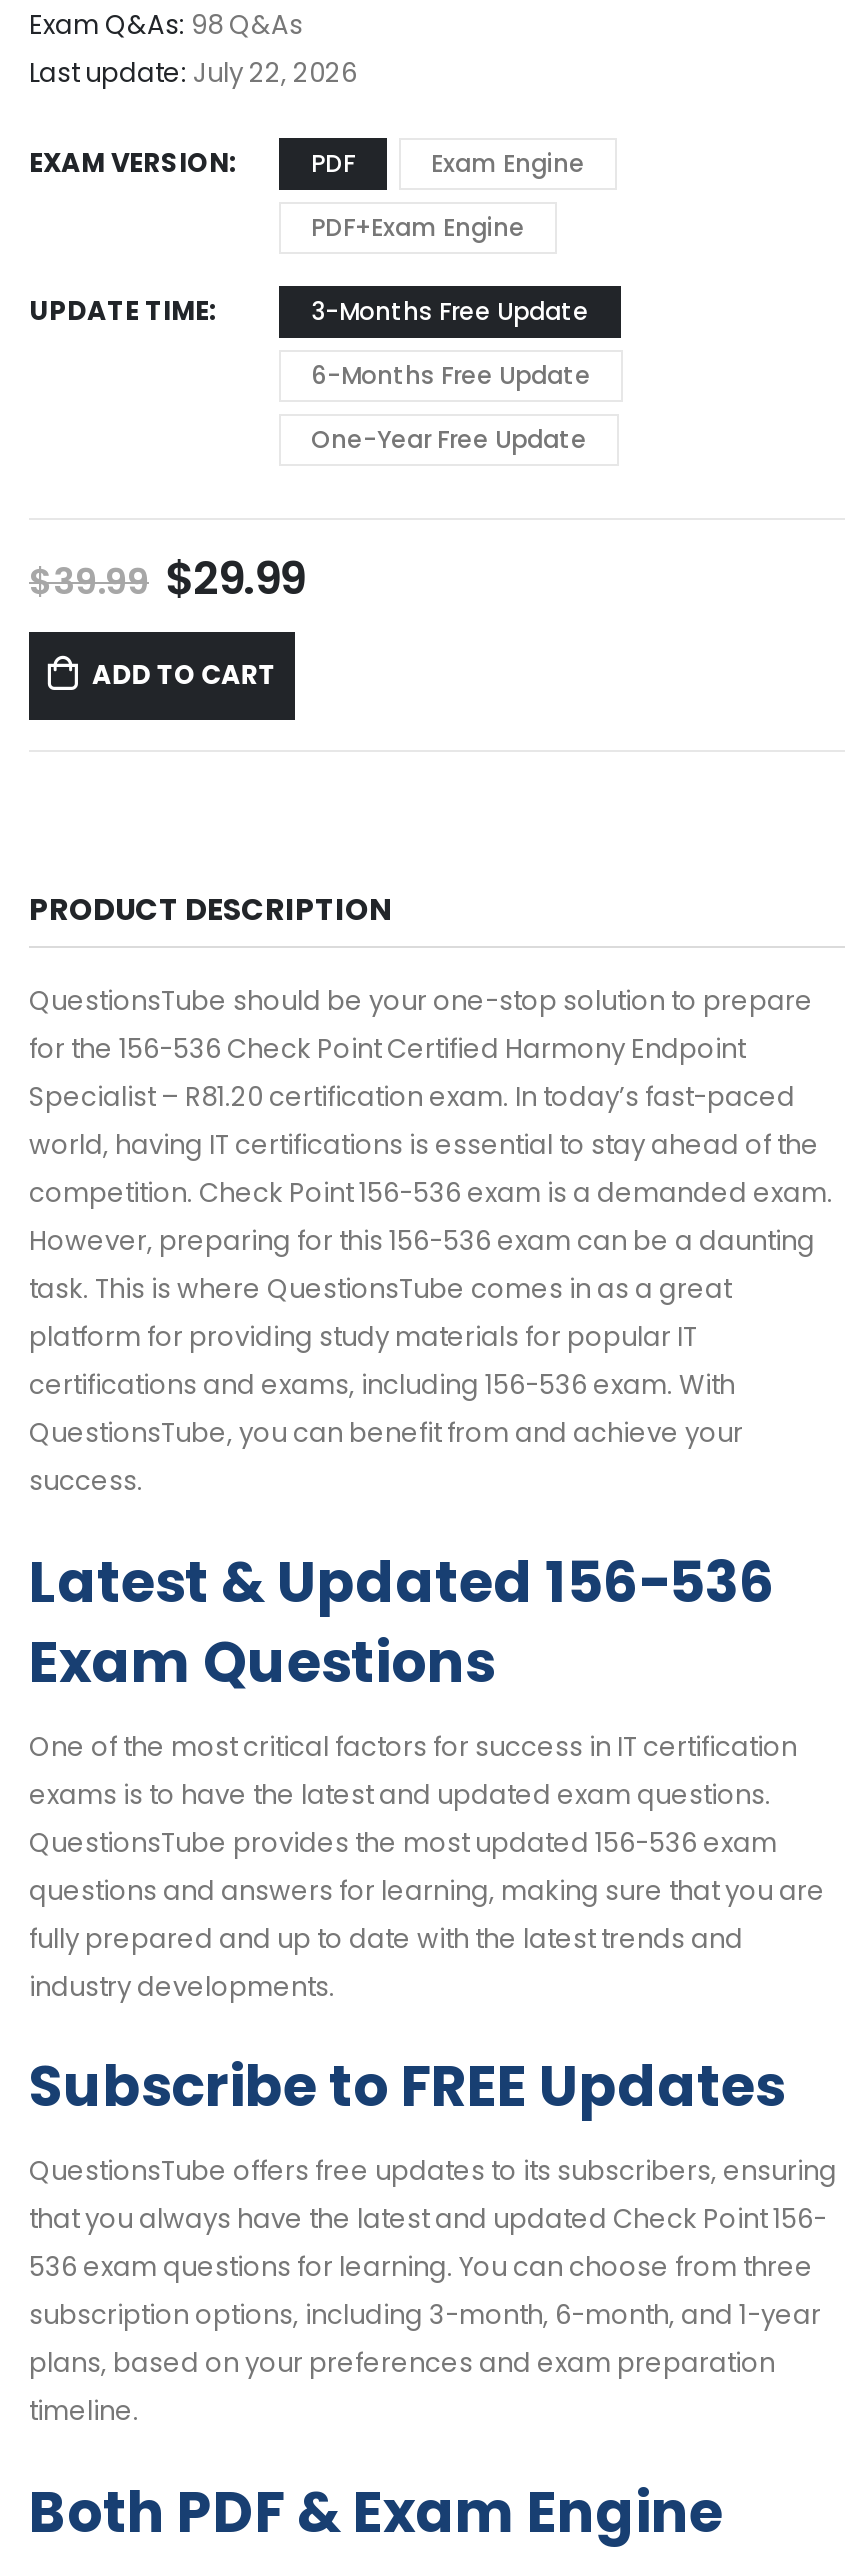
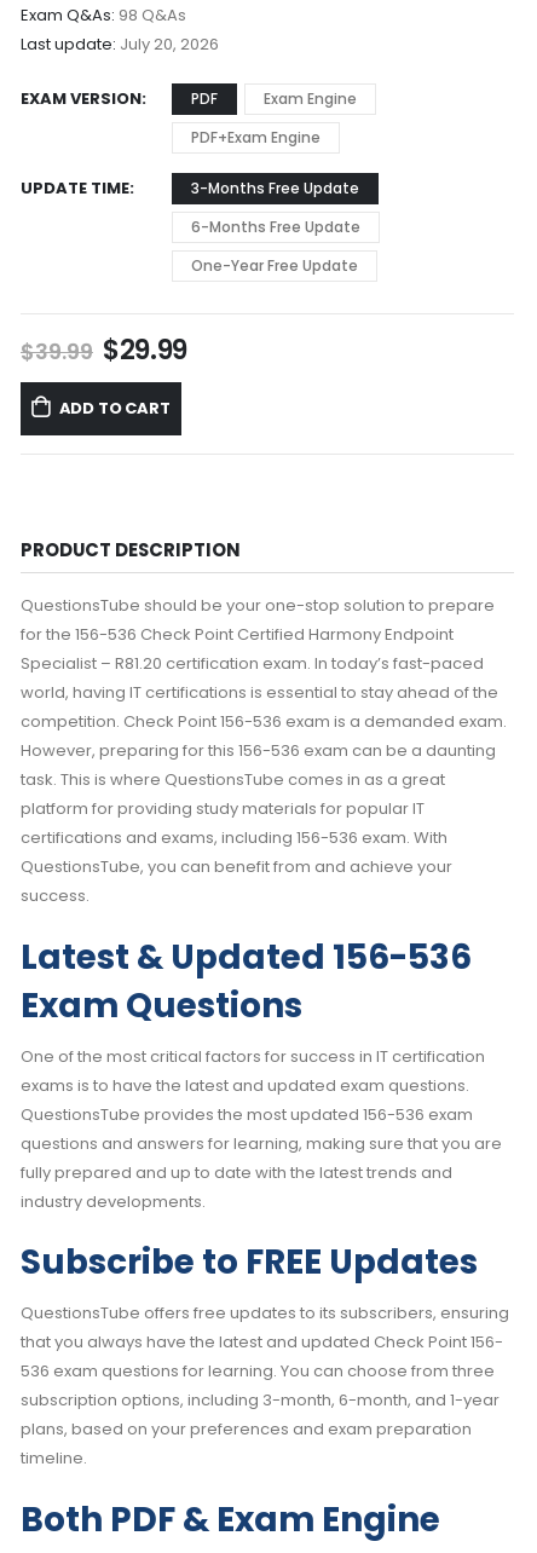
[29,54,357,92] Last update: July 22, 2026 -> [21,33,219,56] Last update: July 20, 2026

